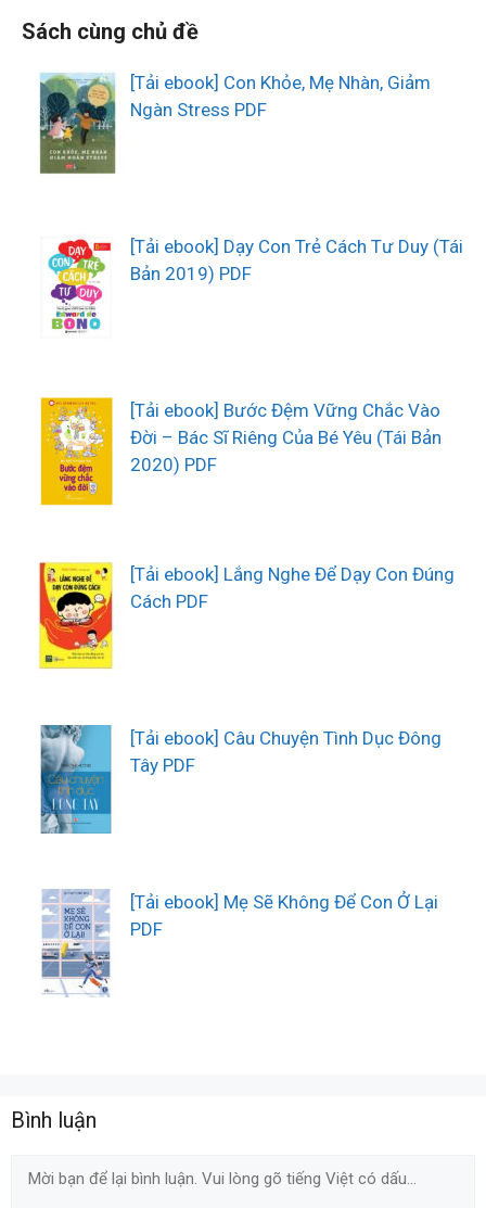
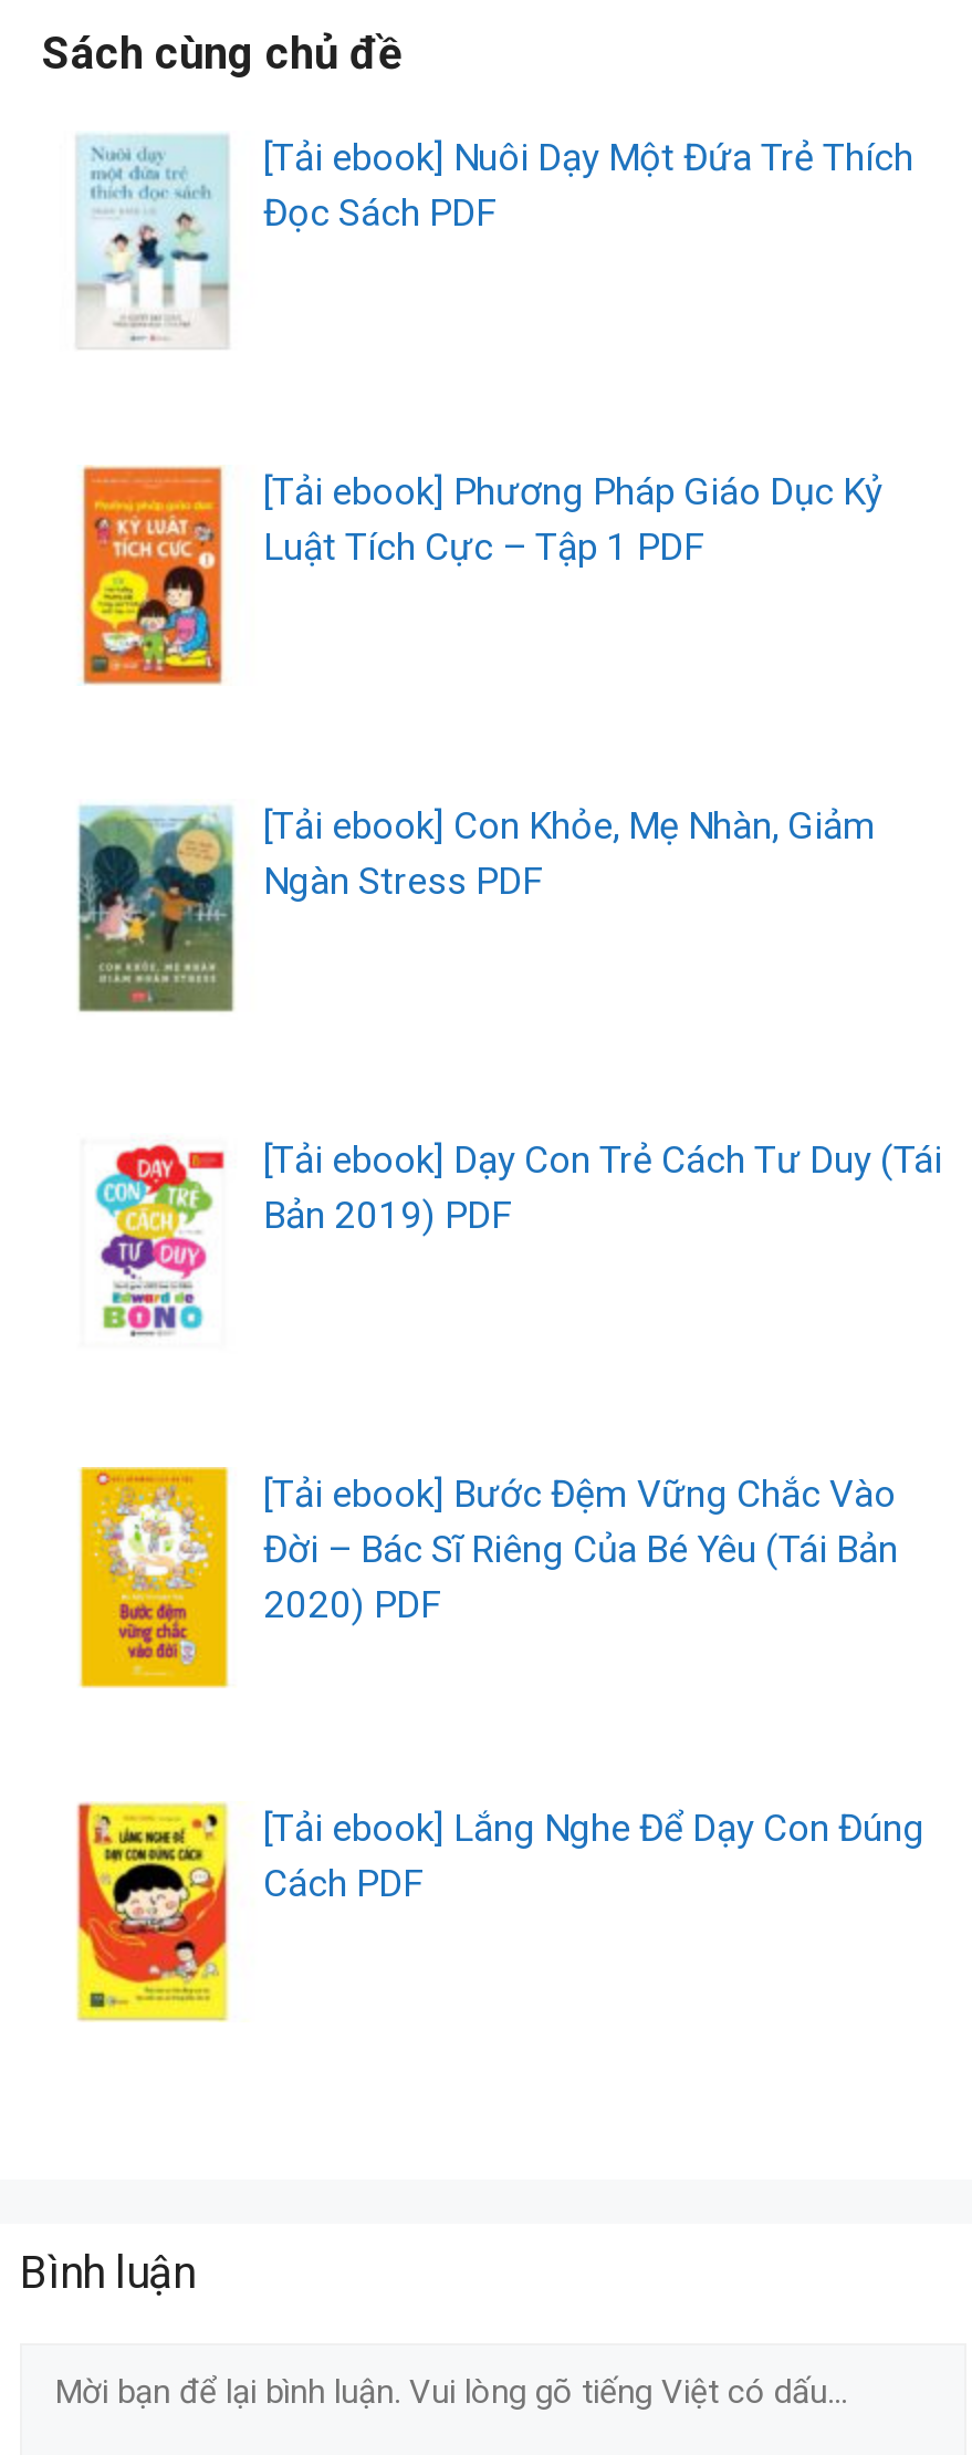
none -> [77,135,913,343] [image] | [Tải ebook] Nuôi Dạy Một Đứa Trẻ Thích | Đọc Sách PDF
none -> [80,465,882,686] [image] | [Tải ebook] Phương Pháp Giáo Dục Kỷ | Luật Tích Cực – Tập 1 PDF
moved [38,69,463,612] -> [75,799,942,1906]: [image] | [Tải ebook] Con Khỏe, Mẹ Nhàn, Giảm | Ngàn Stress PDF | ... | [Tải ebook] Lắng Nghe Để Dạy Con Đúng | Cách PDF
moved [37,560,126,669] -> [73,1799,254,2020]: [image]
[39,724,442,835] [image] | [Tải ebook] Câu Chuyện Tình Dục Đông | Tây PDF -> none
[41,889,438,997] [image] | [Tải ebook] Mẹ Sẽ Không Để Con Ở Lại | PDF -> none

